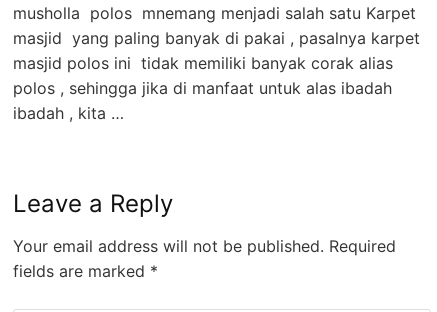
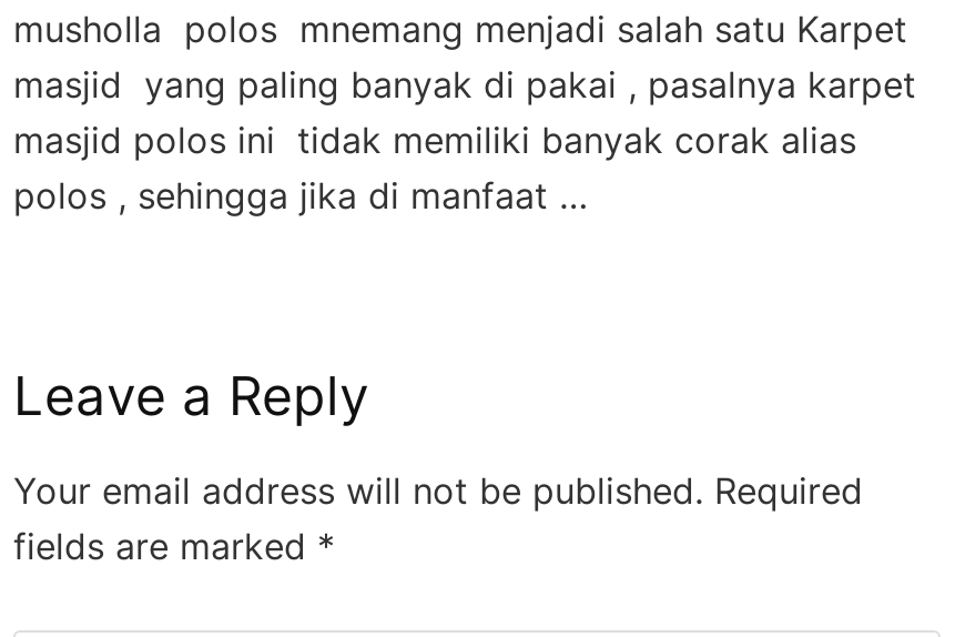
[13,78,392,123] polos , sehingga jika di manfaat untuk alas ibadah | ibadah , kita … -> [13,173,588,217] polos , sehingga jika di manfaat …

